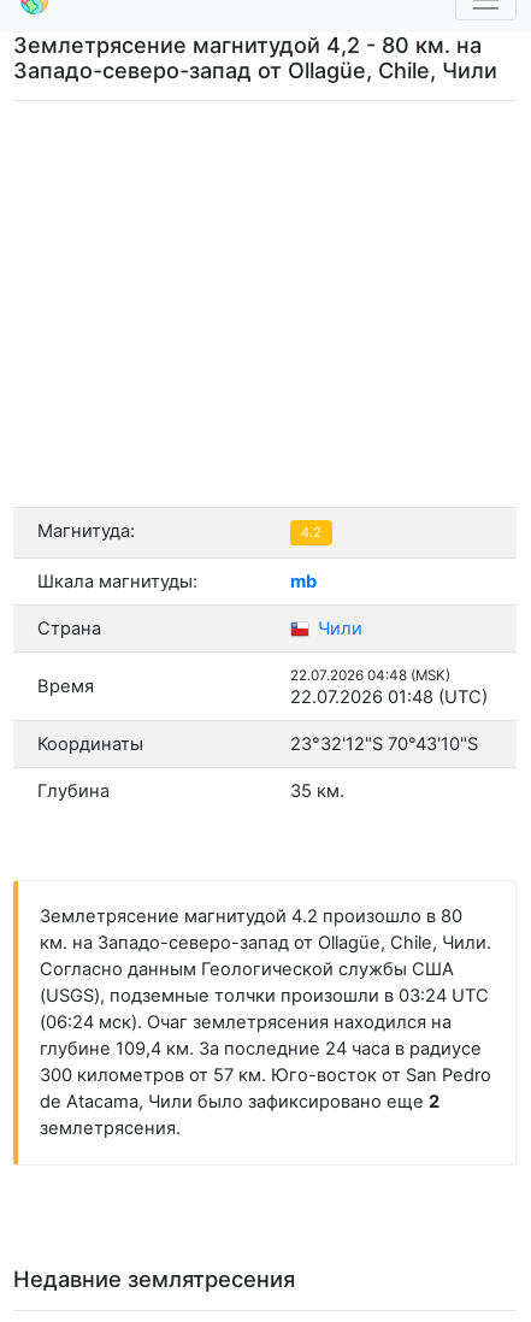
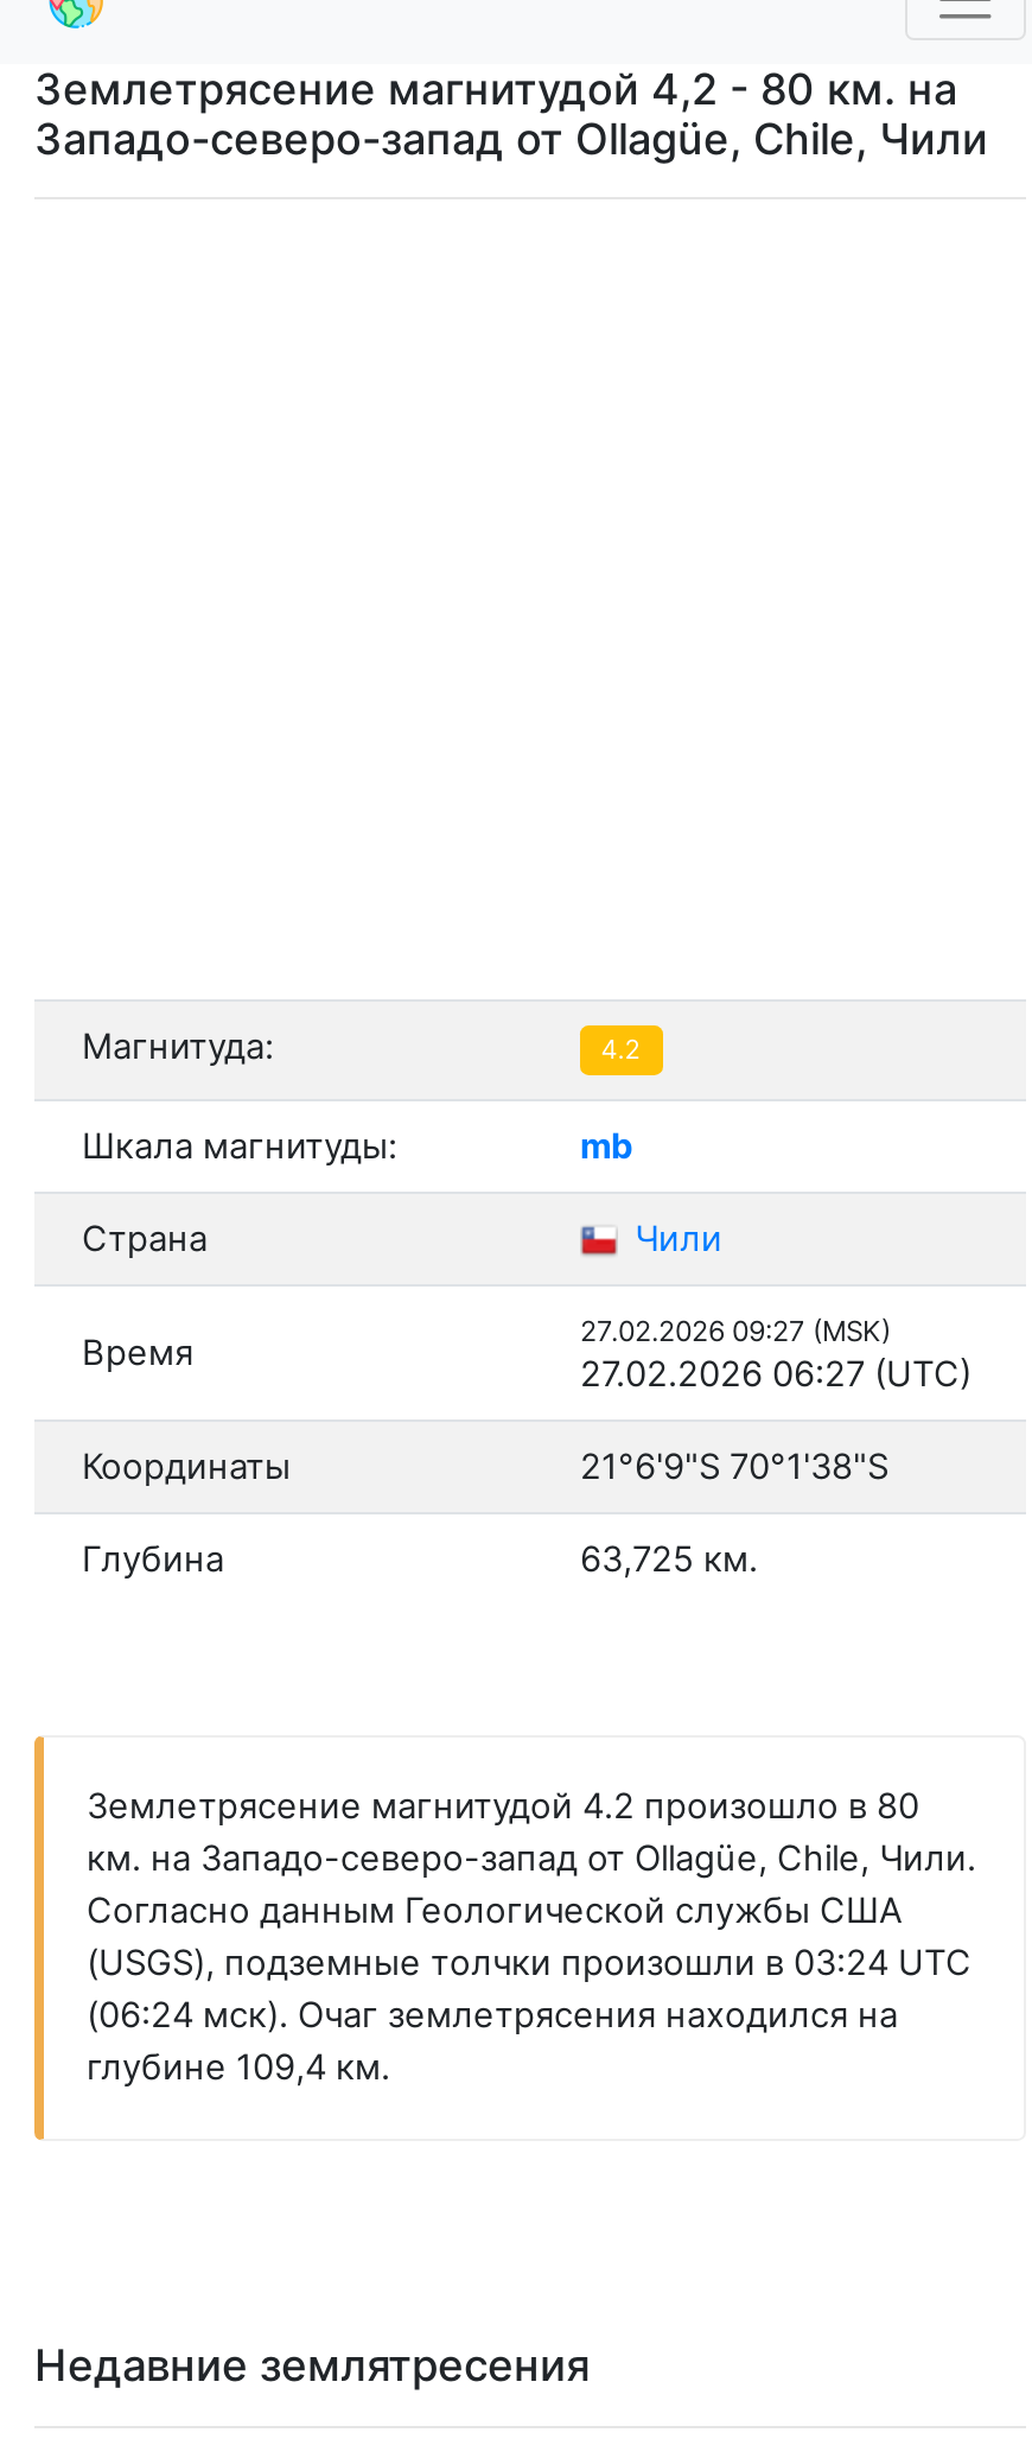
[290,667,450,684] 22.07.2026 04:48 (MSK) -> [580,1315,891,1349] 27.02.2026 09:27 (MSK)
[290,686,488,708] 22.07.2026 01:48 (UTC) -> [580,1353,972,1396] 27.02.2026 06:27 (UTC)
[290,733,478,755] 23°32'12"S 70°43'10"S -> [580,1446,888,1489] 21°6'9"S 70°1'38"S
[290,780,344,802] 35 км. -> [580,1538,758,1581] 63,725 км.
[40,1038,491,1139] глубине 109,4 км. За последние 24 часа в радиусе | 300 километров от 57 км. Юго-восток от San Pedro | de Atacama, Чили было зафиксировано еще 2 | землетрясения. -> [87,2047,390,2090] глубине 109,4 км.

